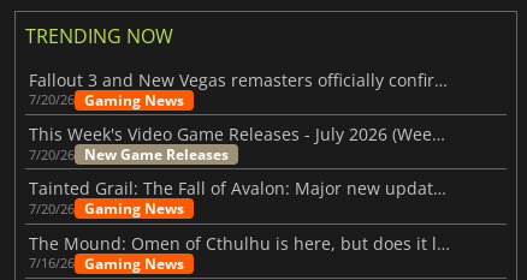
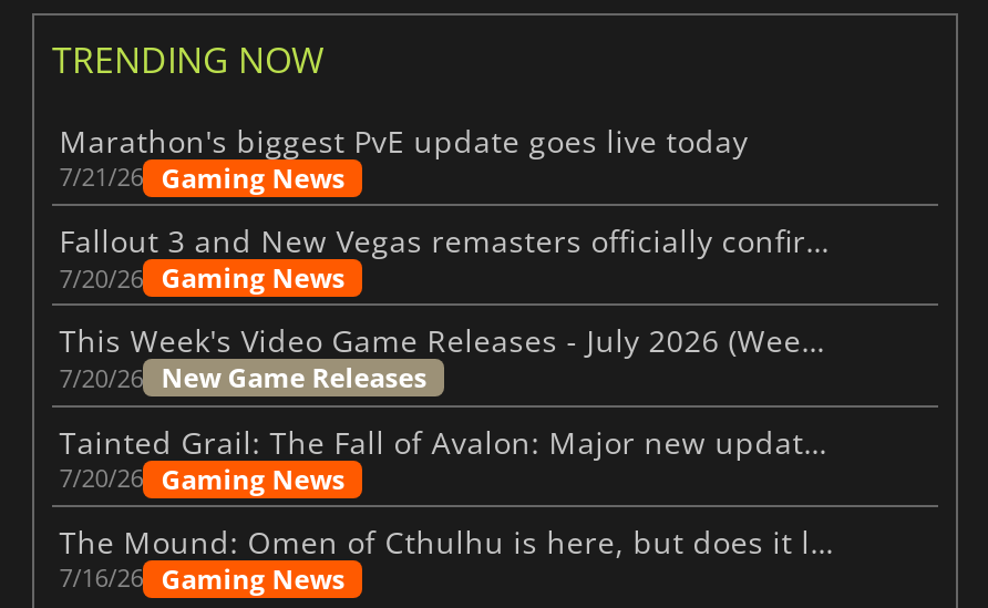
none -> [59,120,748,197] Marathon's biggest PvE update goes live today | 7/21/26 Gaming News

